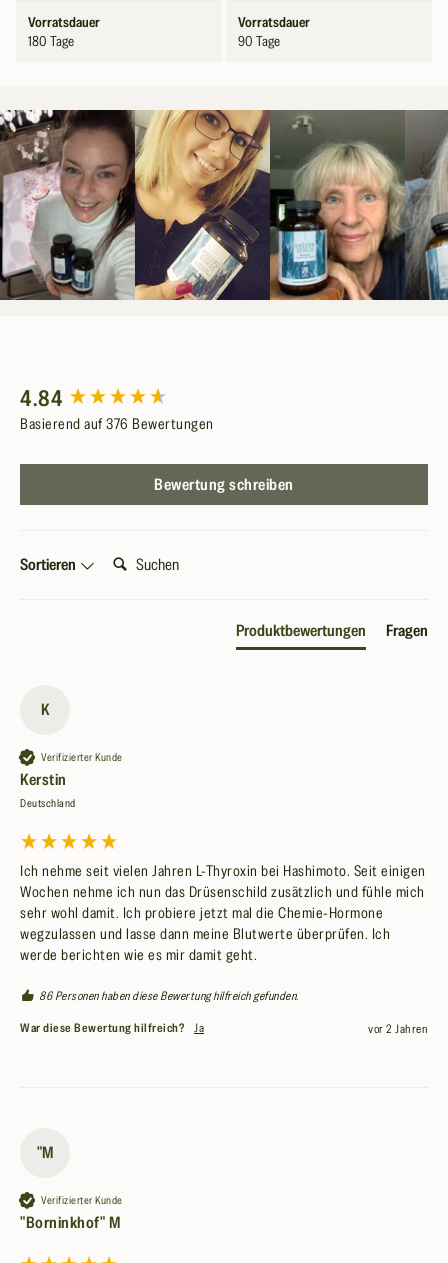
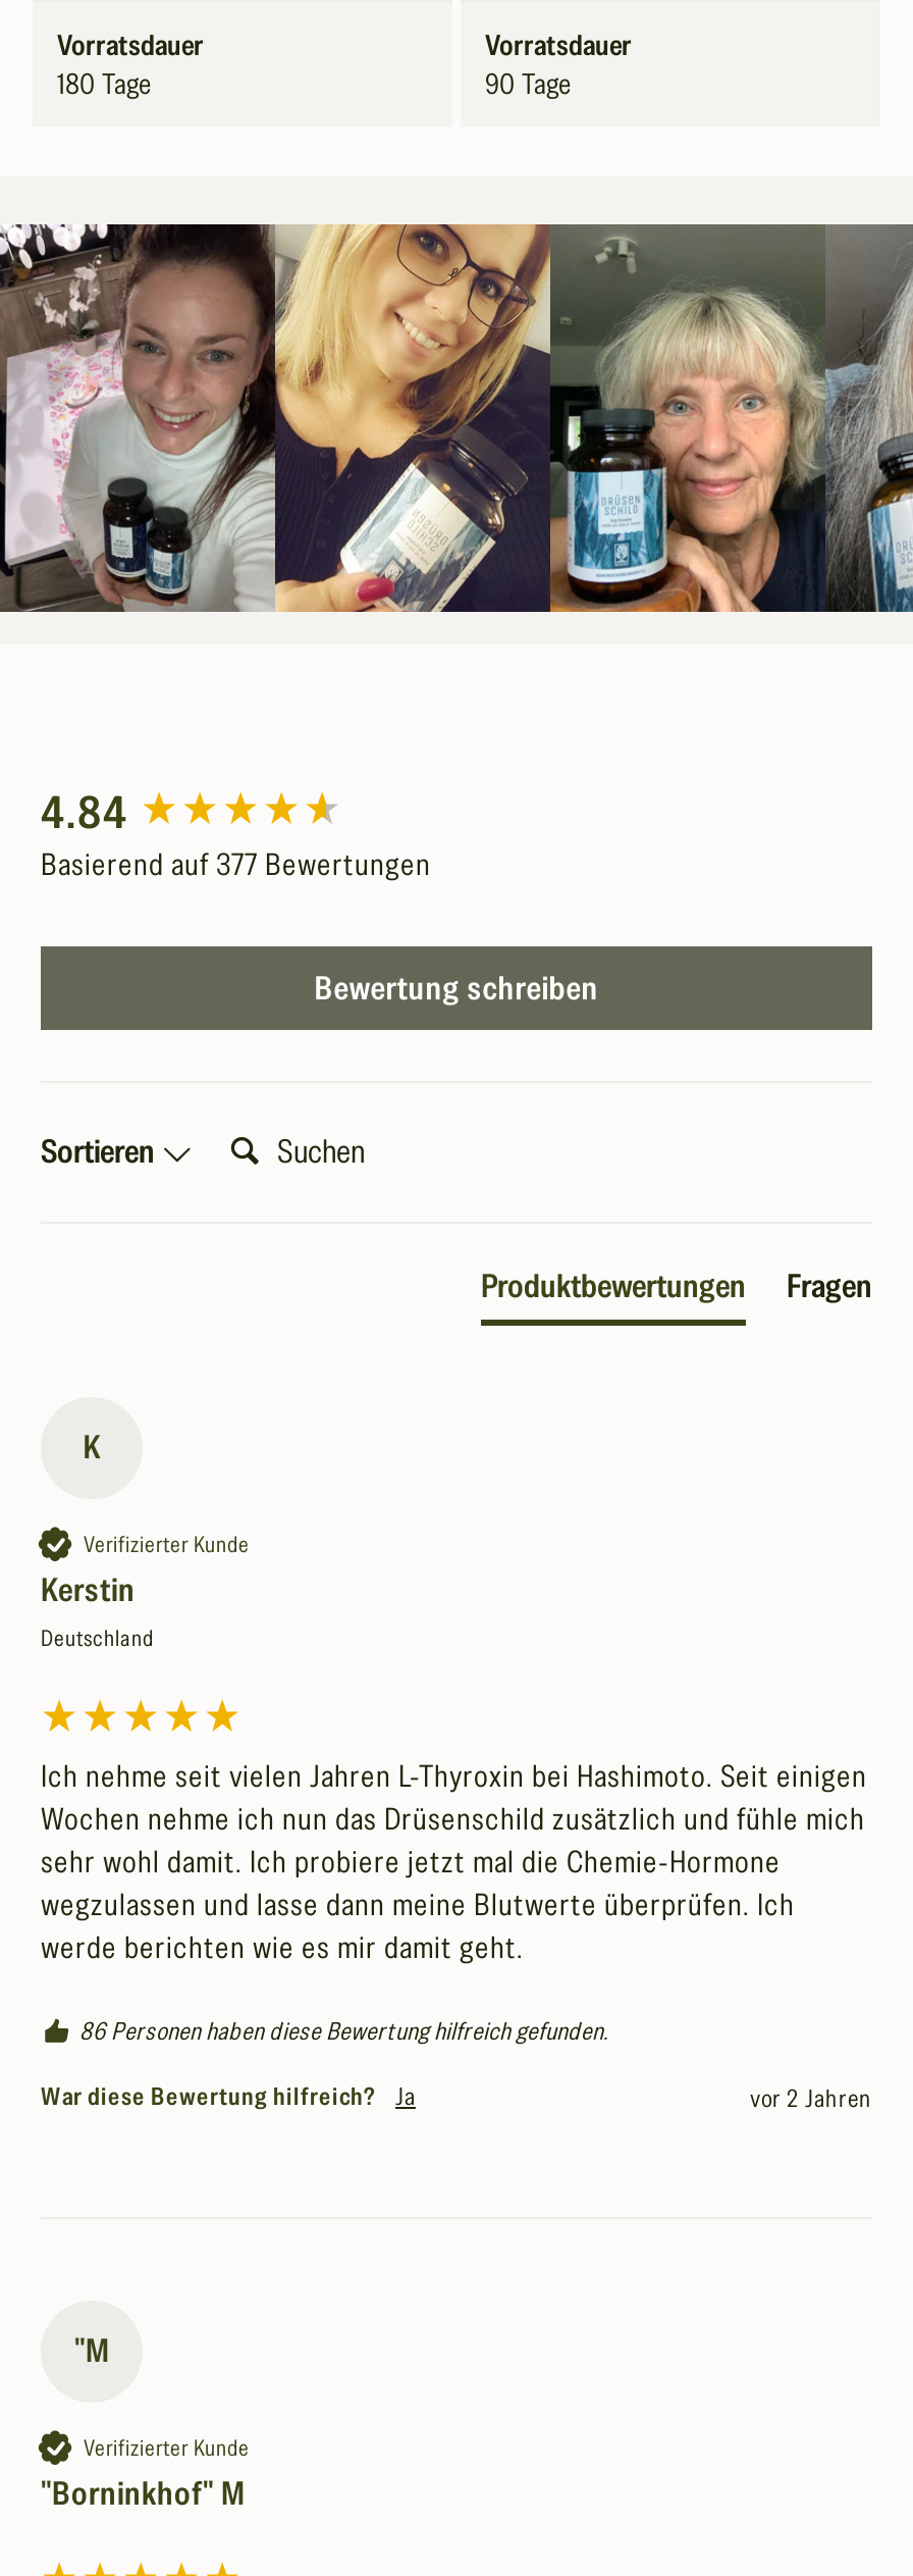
[20,414,213,433] Basierend auf 376 Bewertungen -> [41,845,431,884] Basierend auf 377 Bewertungen

